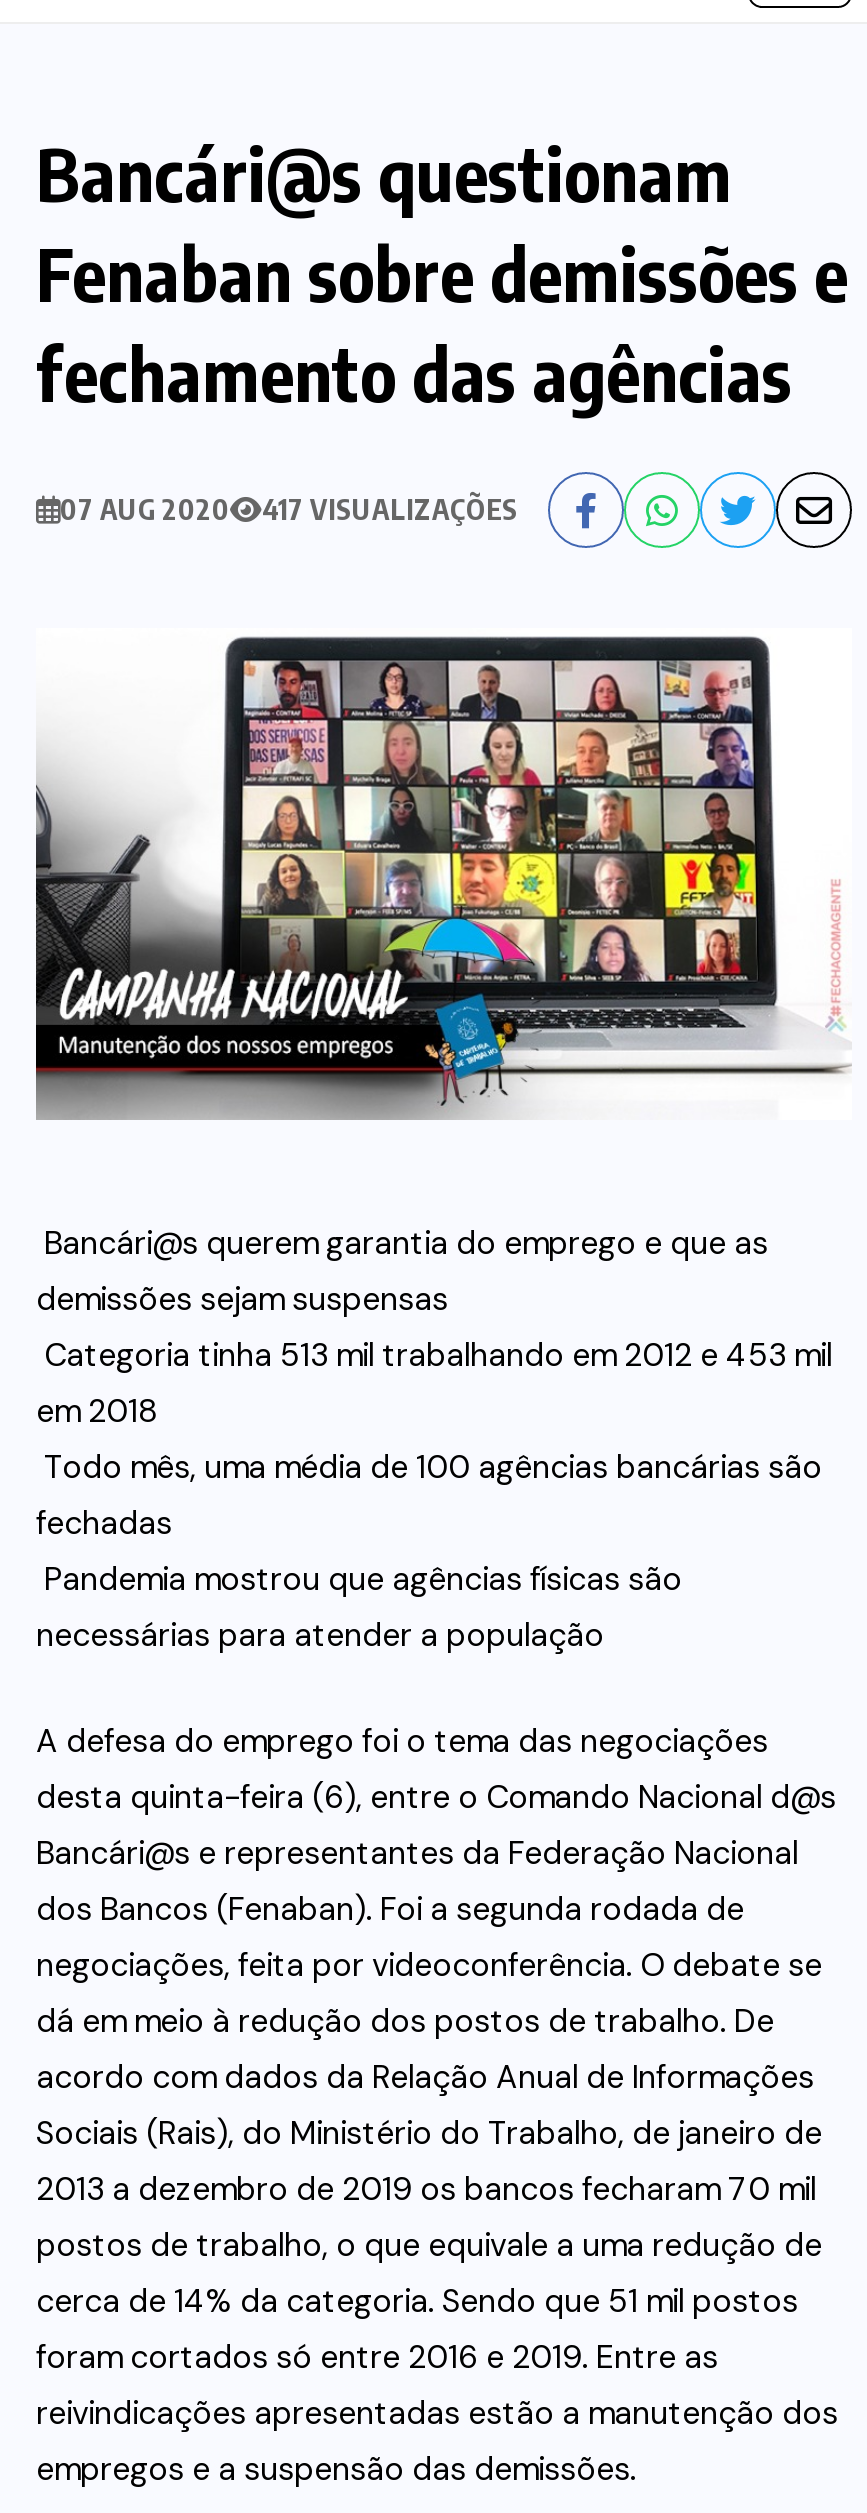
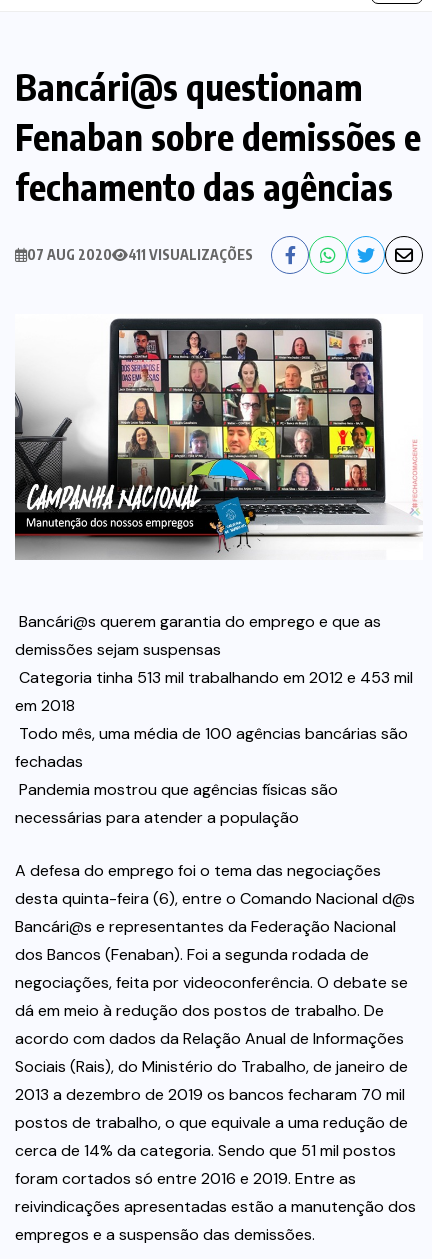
[262,492,518,526] 417 VISUALIZAÇÕES -> [128,246,253,263] 411 VISUALIZAÇÕES

